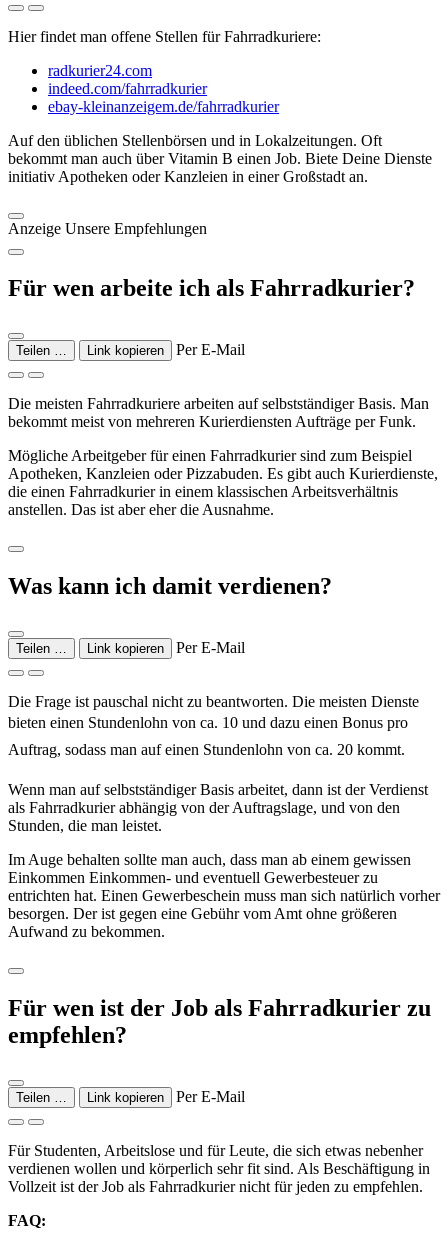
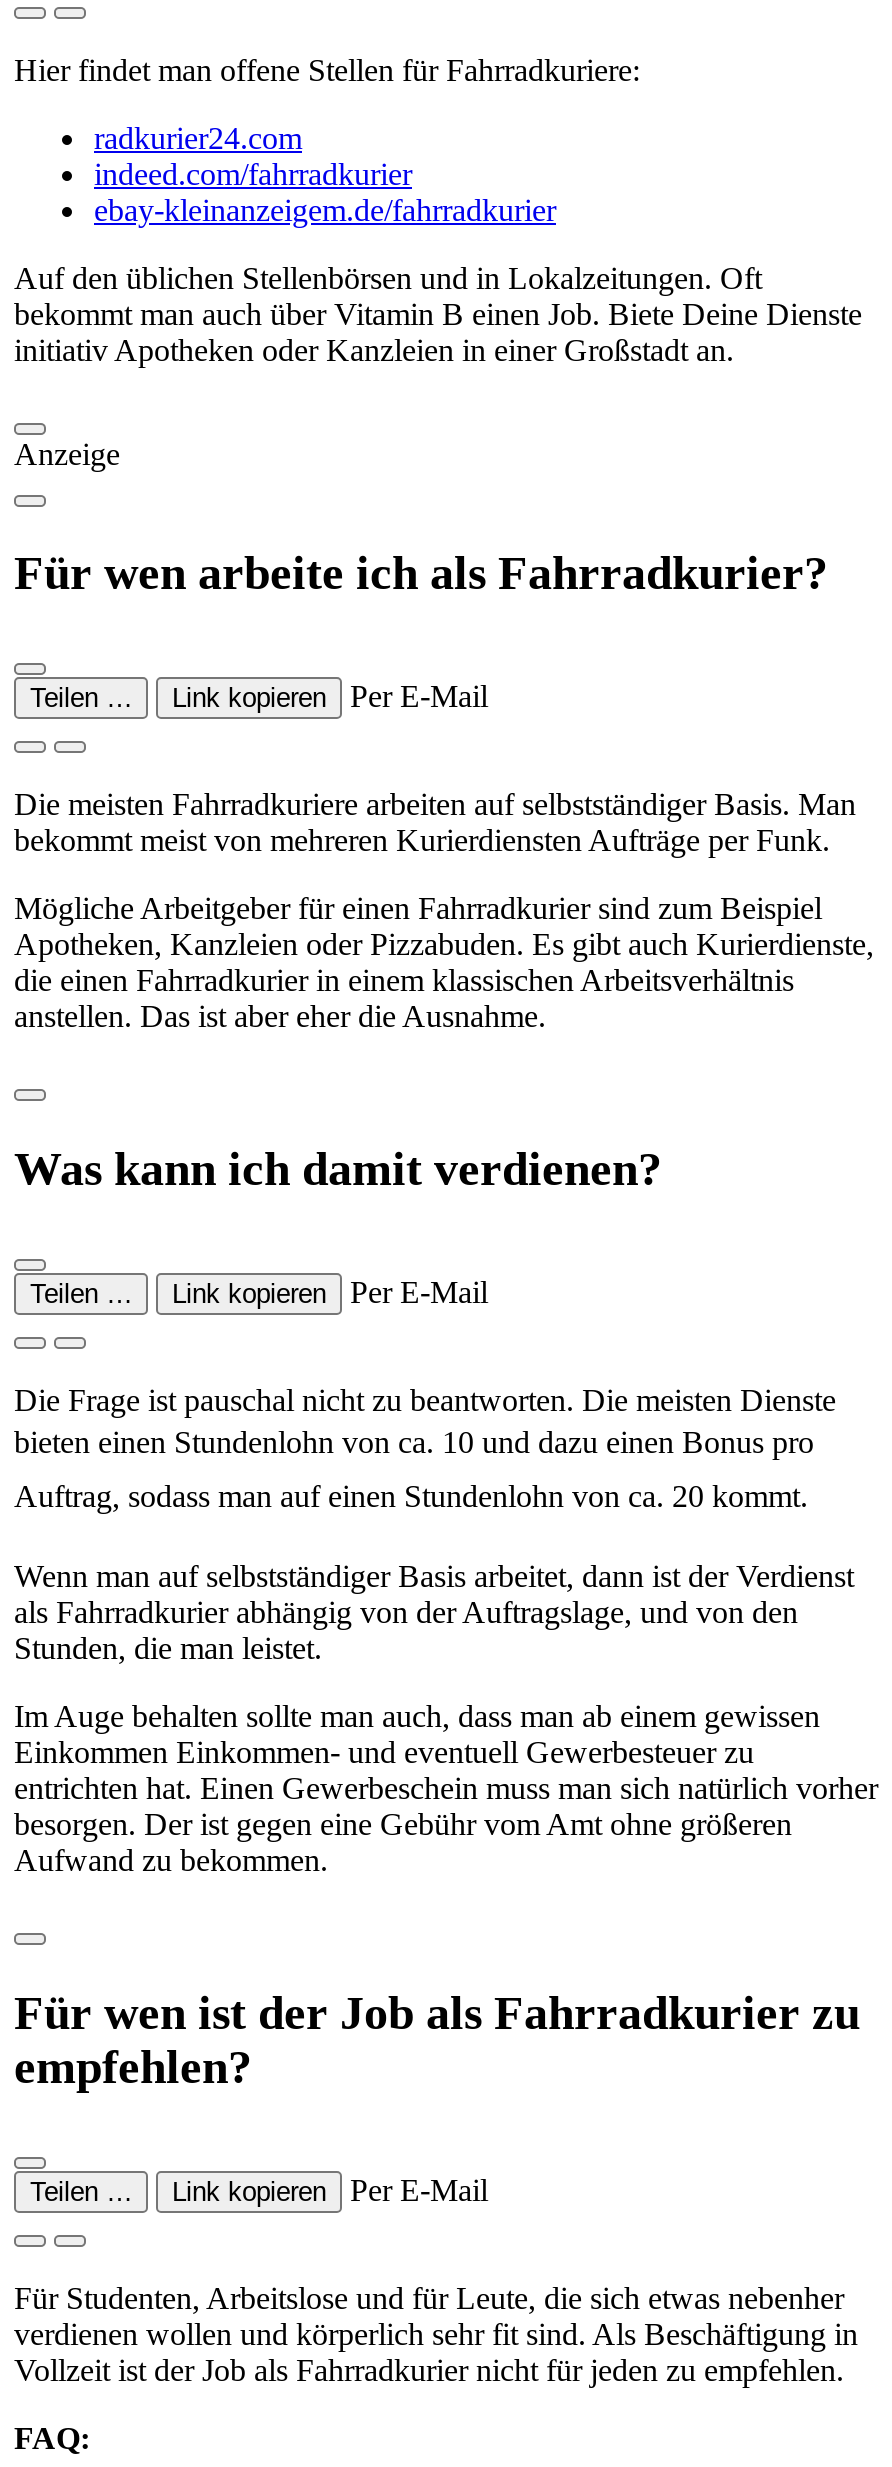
[8,219,207,236] Anzeige Unsere Empfehlungen -> [14,436,120,470] Anzeige

